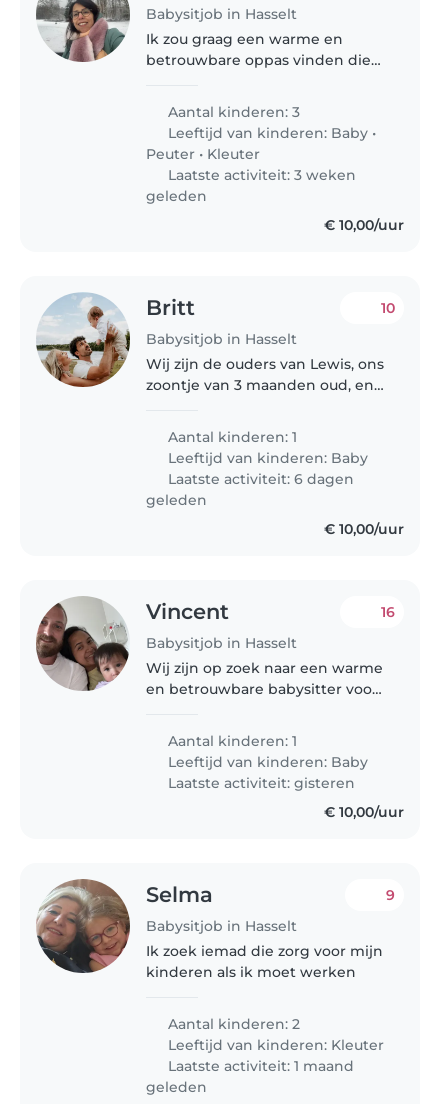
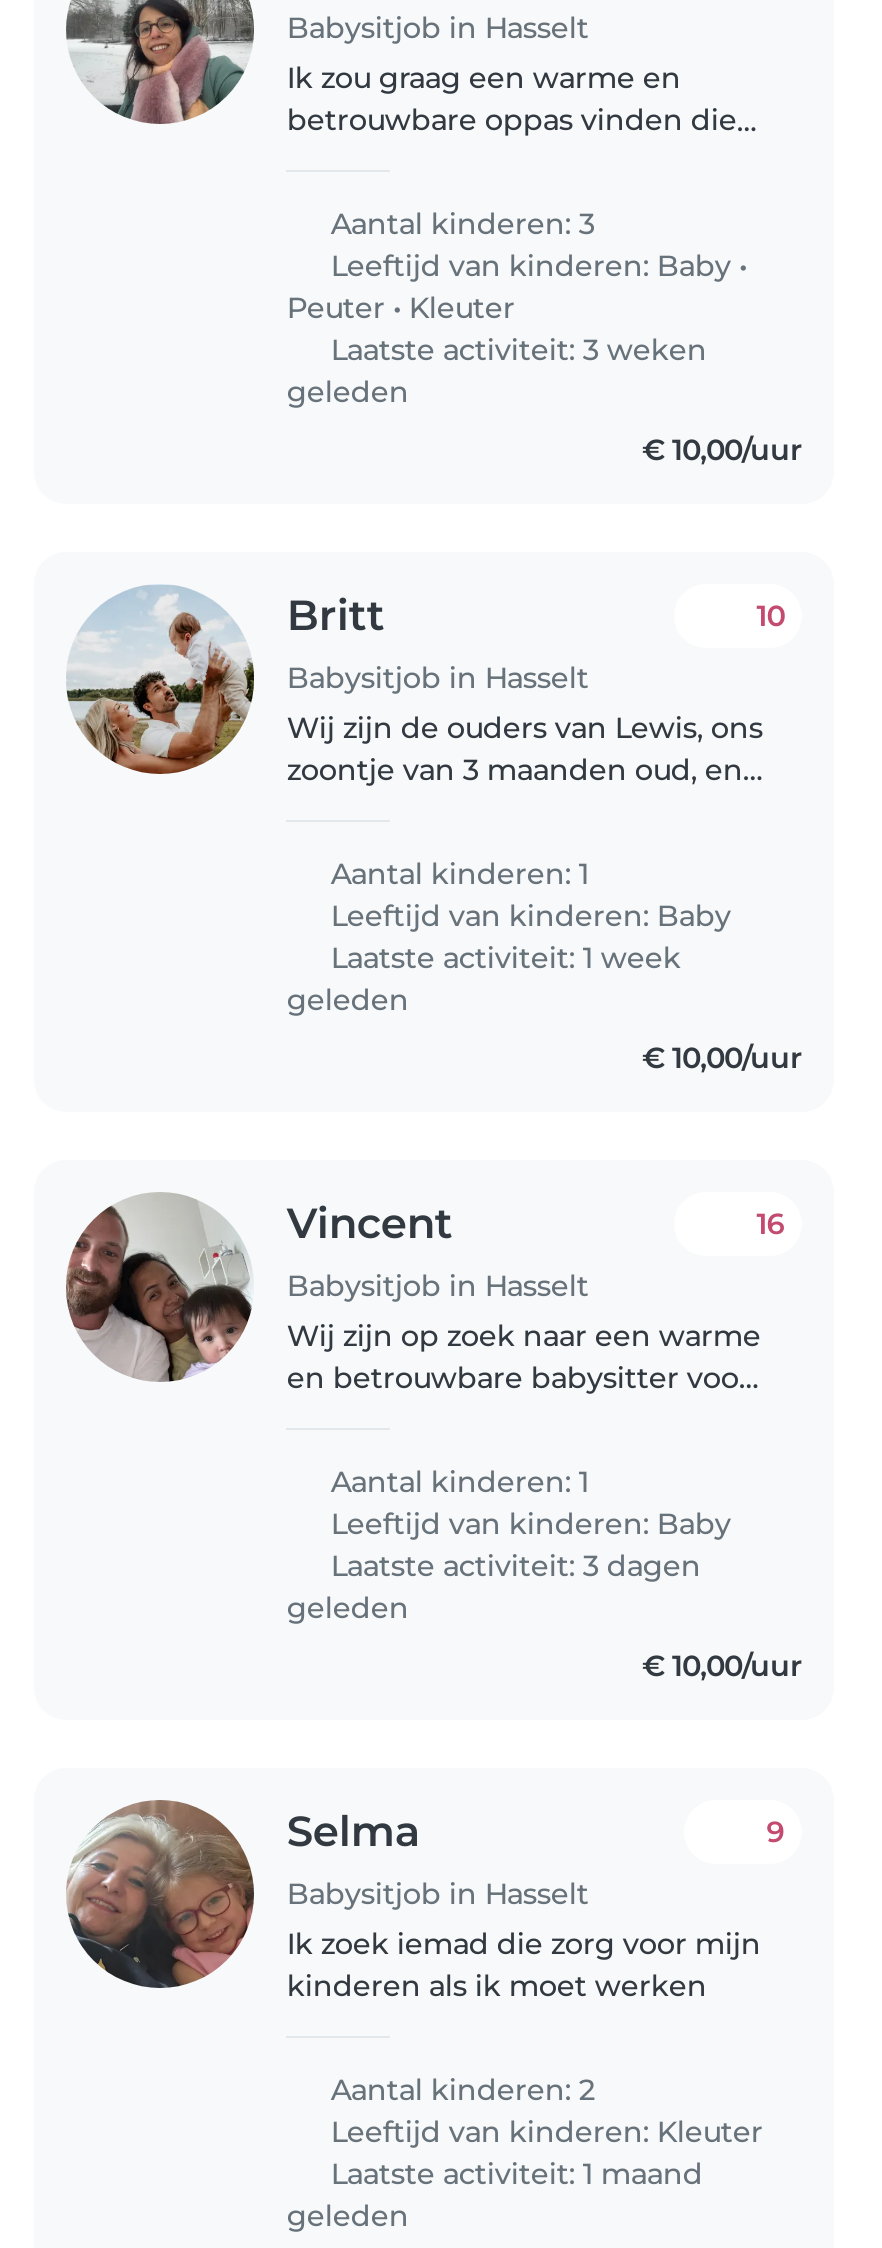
[164,470,354,488] Laatste activiteit: 6 dagen -> [323,940,681,976] Laatste activiteit: 1 week
[164,774,355,792] Laatste activiteit: gisteren -> [287,1548,701,1626] Laatste activiteit: 3 dagen | geleden

